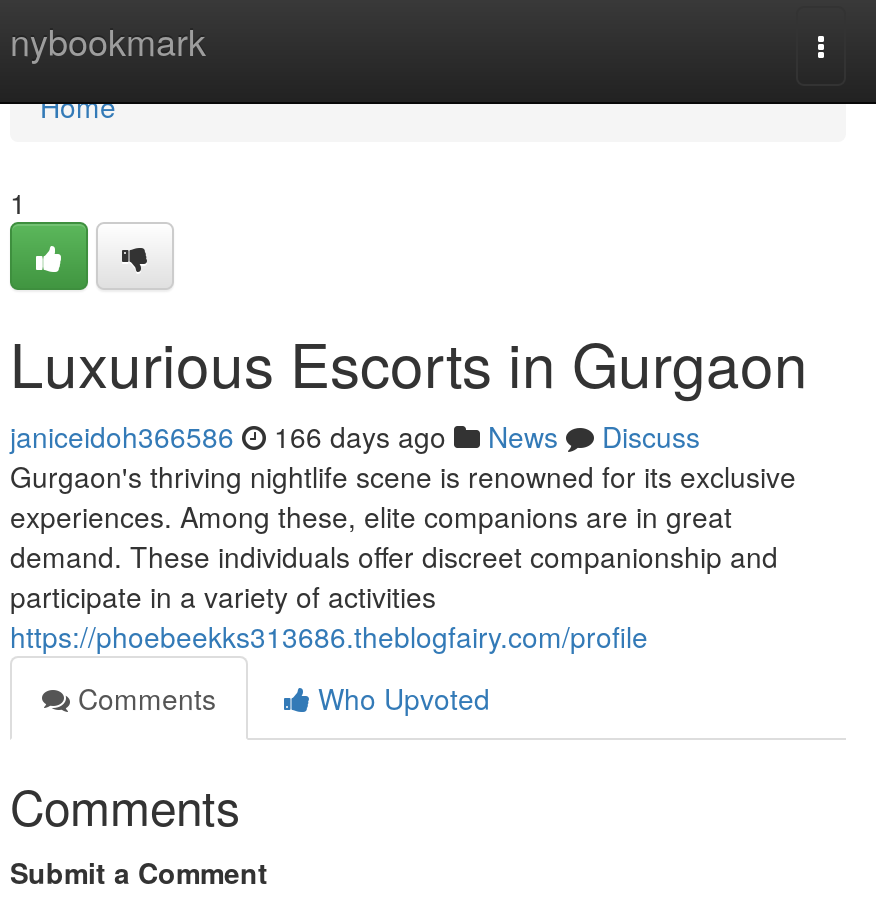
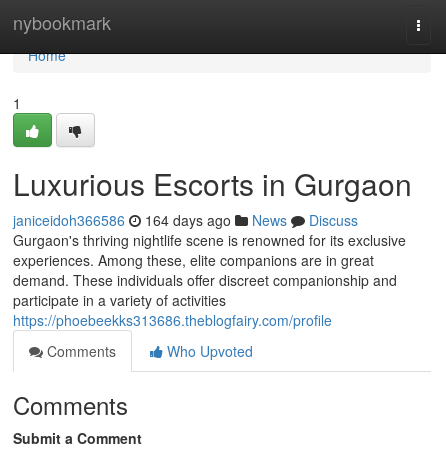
[10,416,700,456] janiceidoh366586 166 days ago News Discuss -> [13,210,358,230] janiceidoh366586 164 days ago News Discuss

